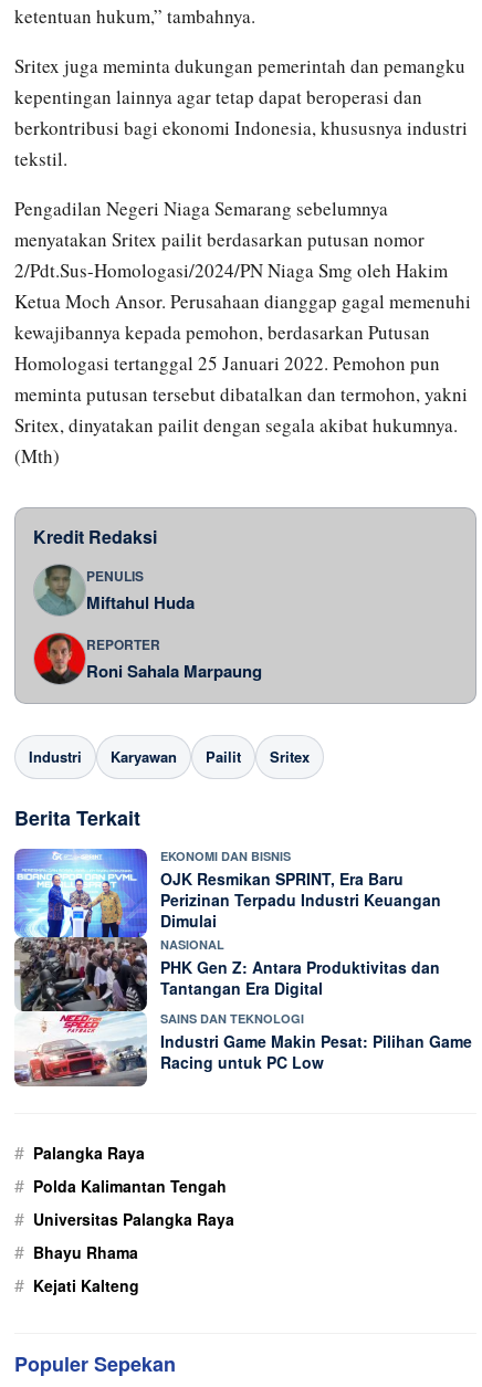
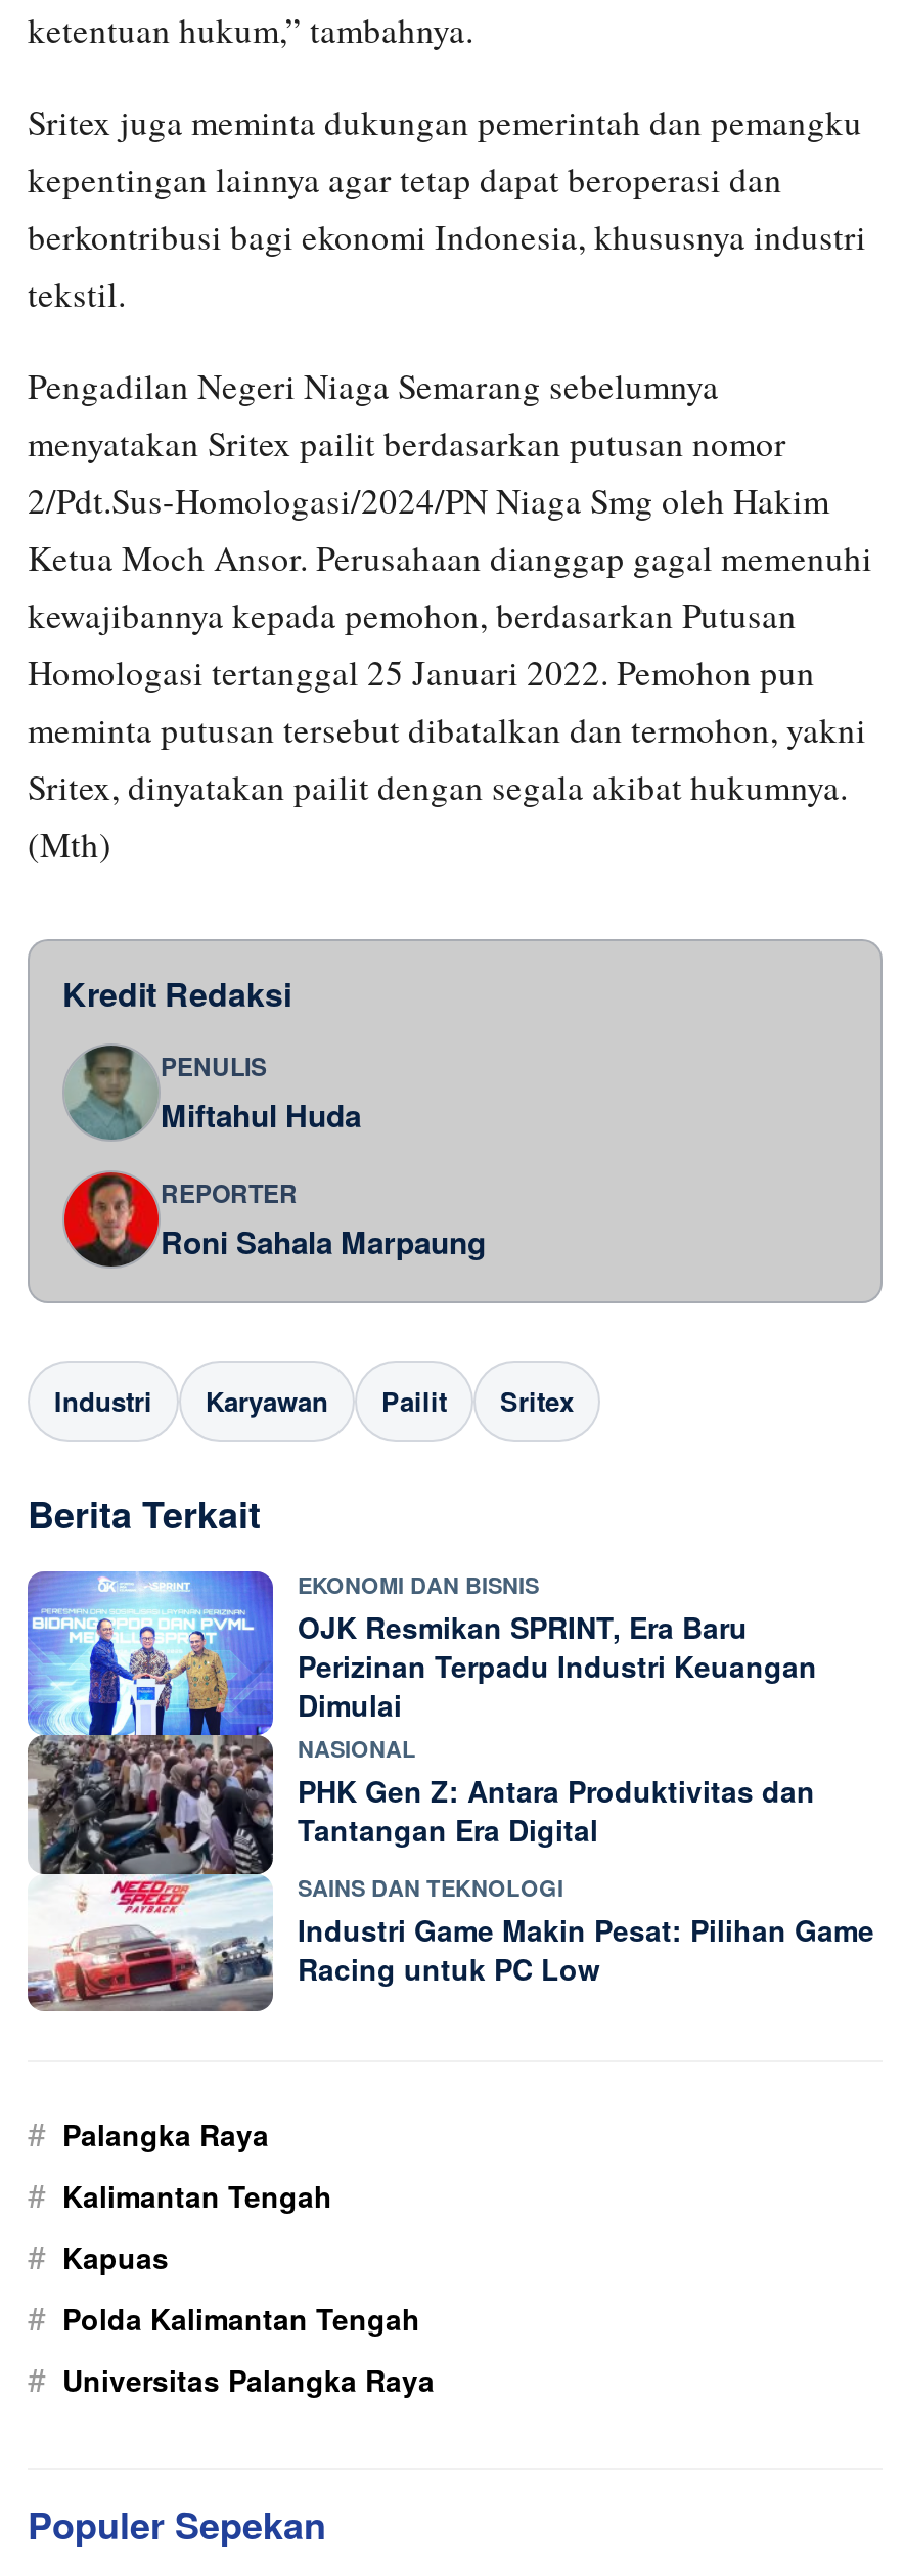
none -> [28,2171,332,2280] # Kalimantan Tengah | # Kapuas
moved [14,1172,234,1231] -> [28,2294,435,2402]: # Polda Kalimantan Tengah | # Universitas Palangka Raya
[14,1238,139,1297] # Bhayu Rhama | # Kejati Kalteng -> none

